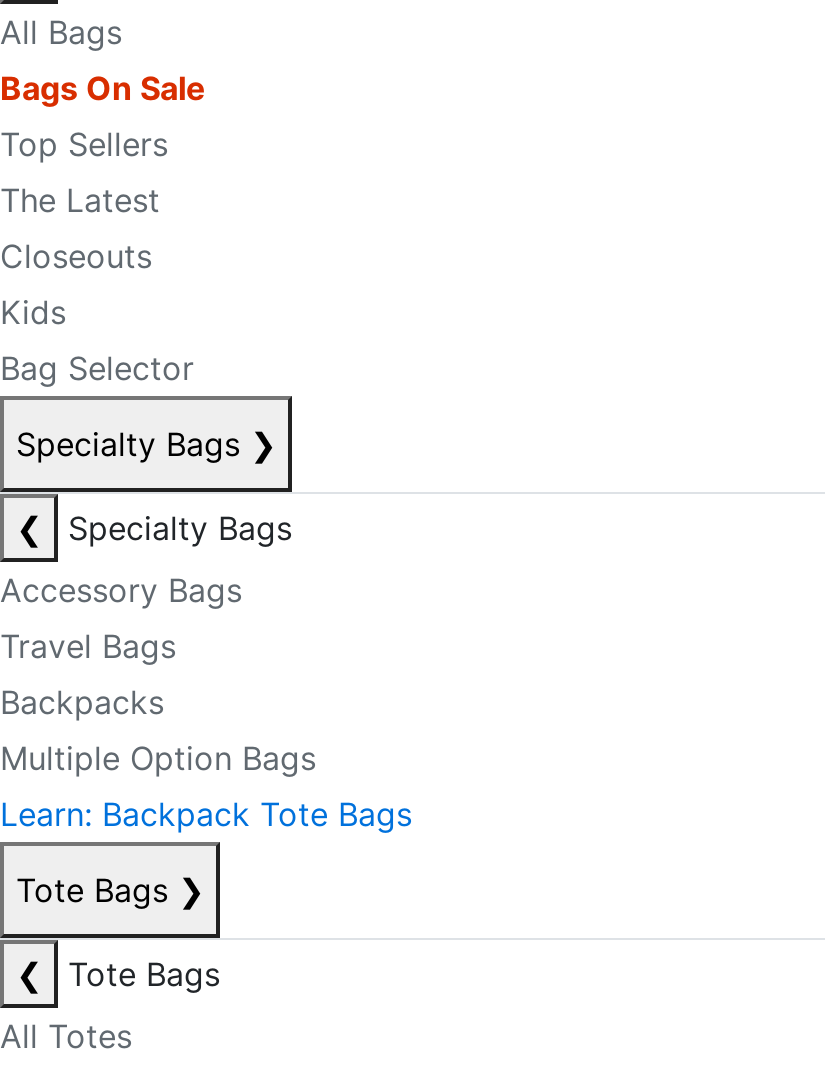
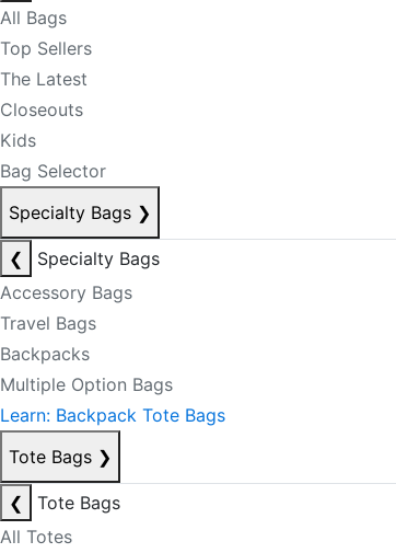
[0,68,206,108] Bags On Sale -> none

